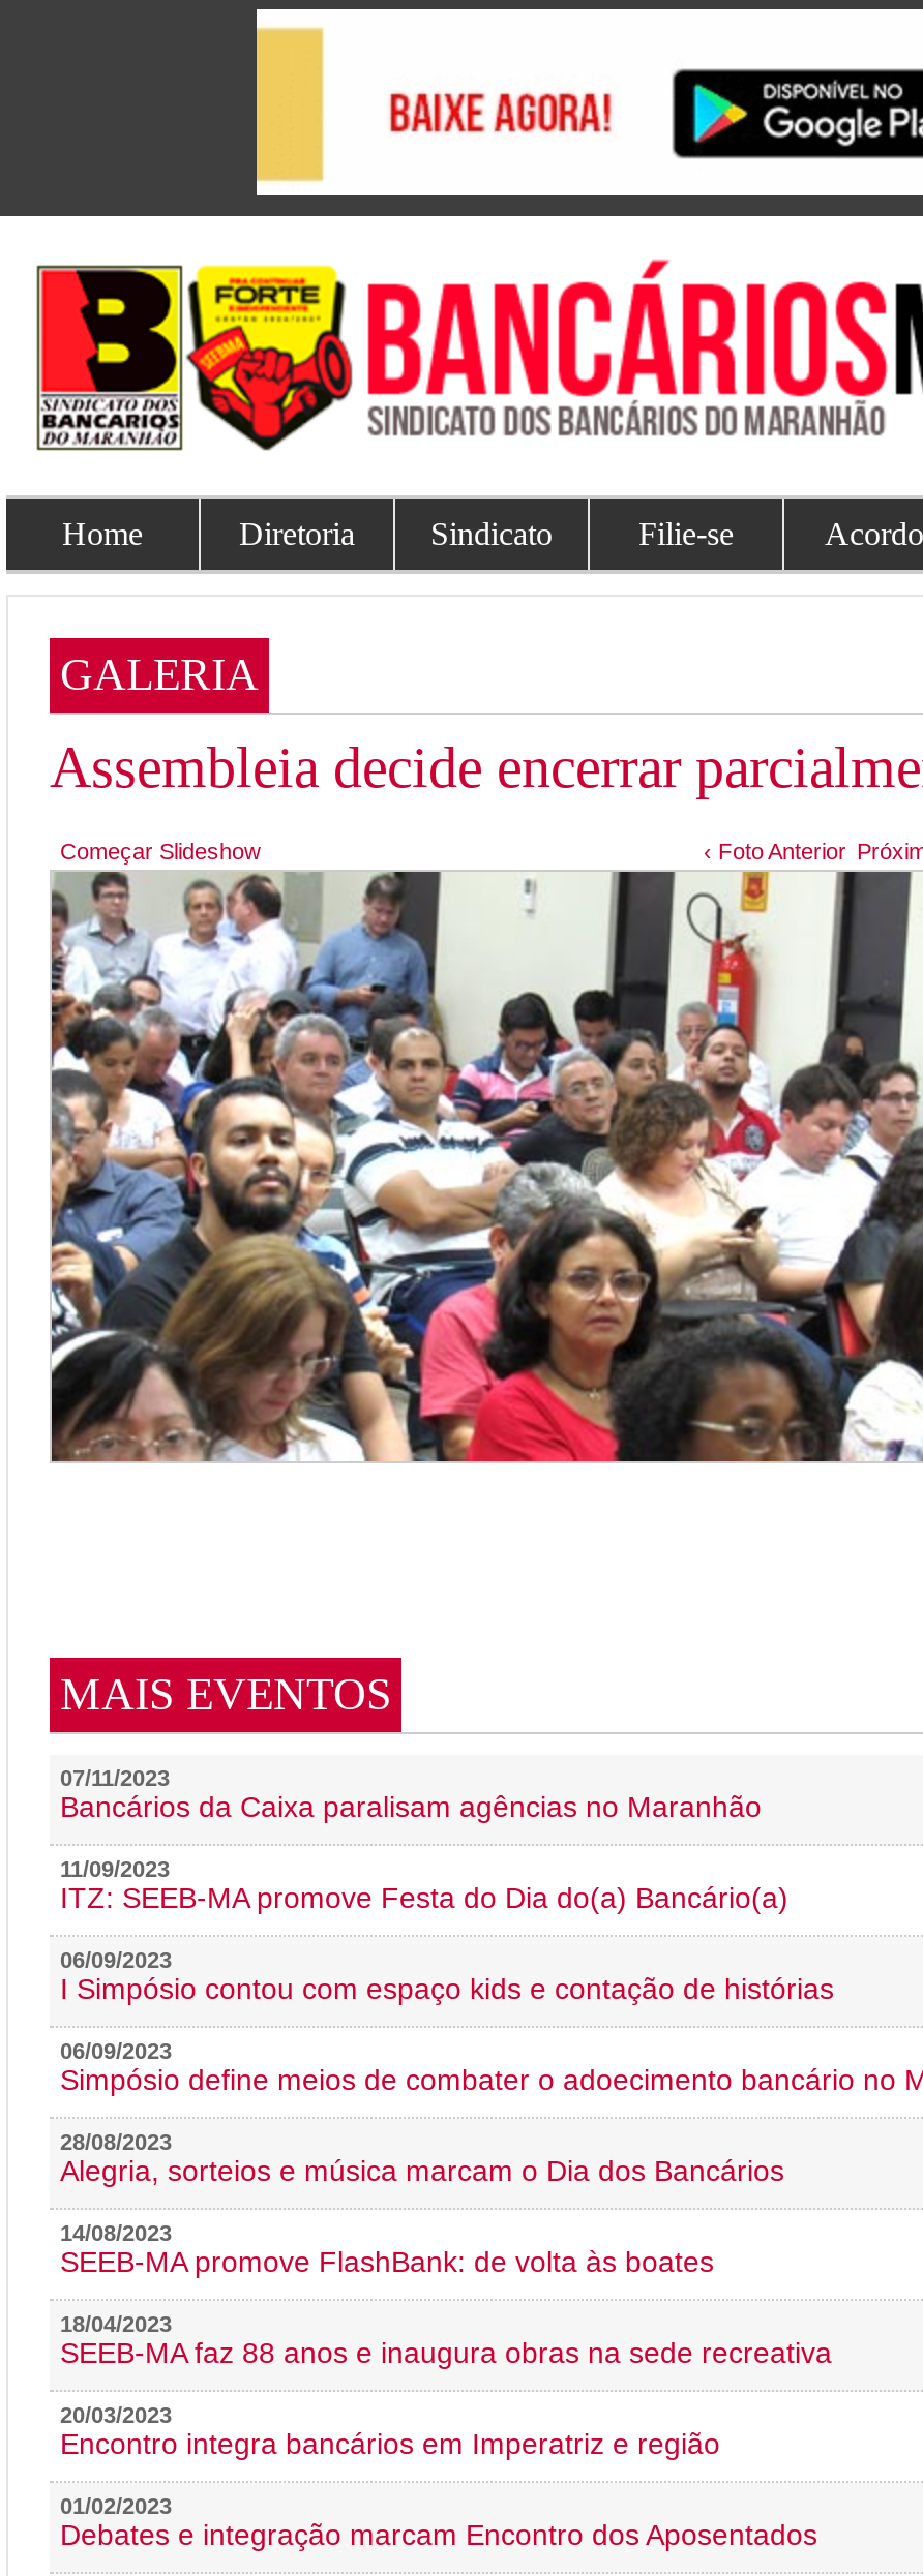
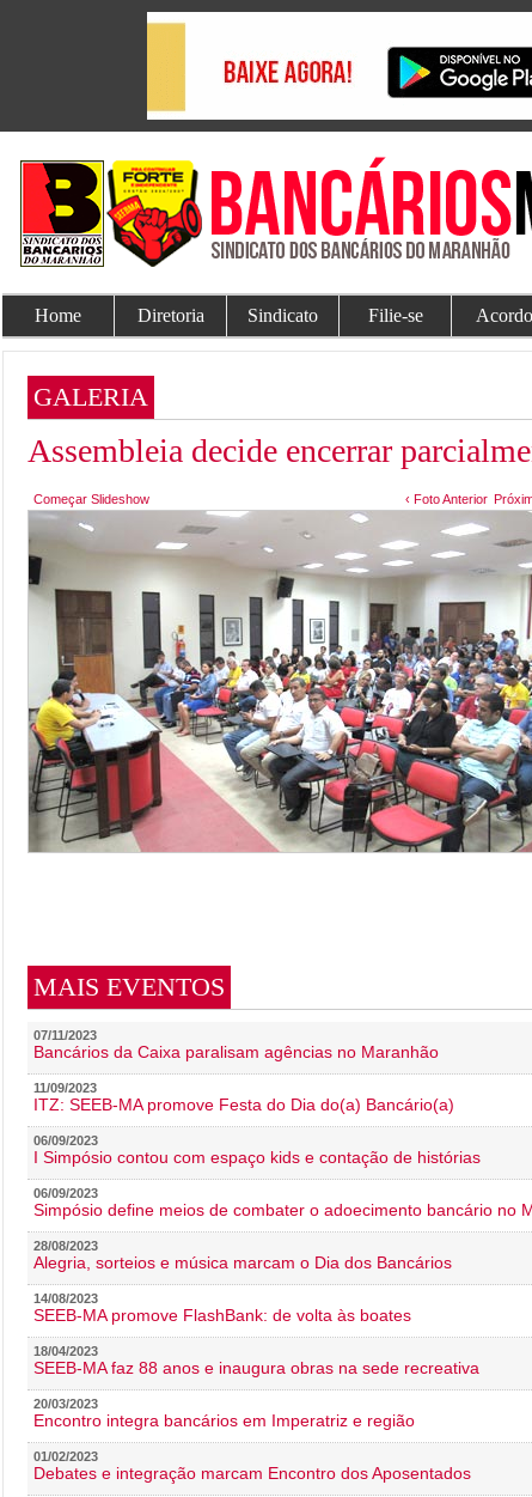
[50,870,917,1463] [image] -> [27,511,528,853] [image]

